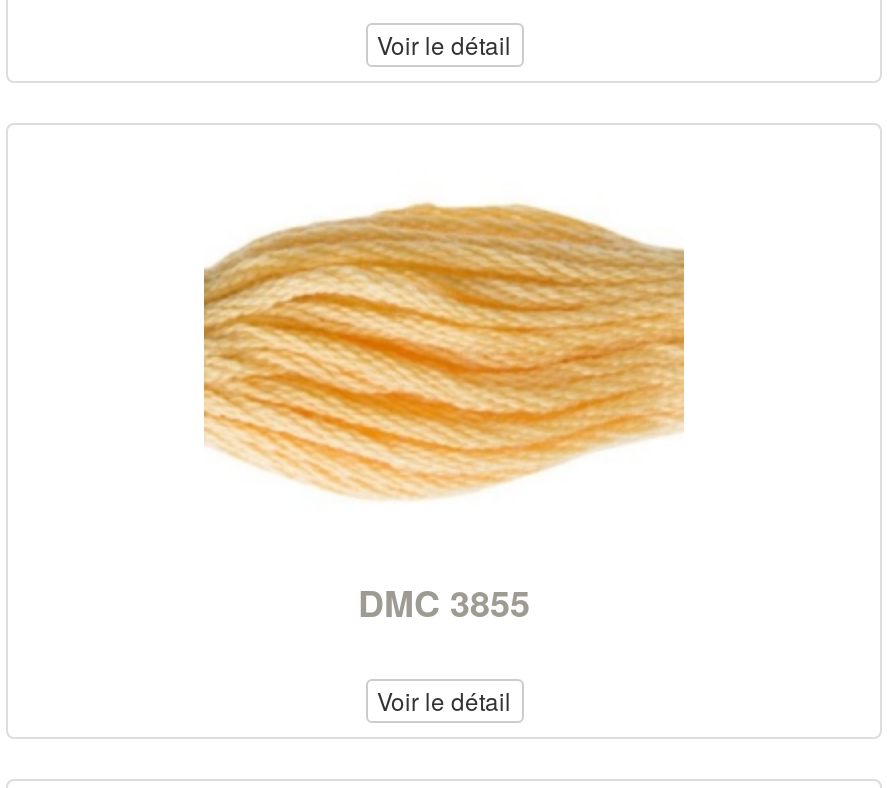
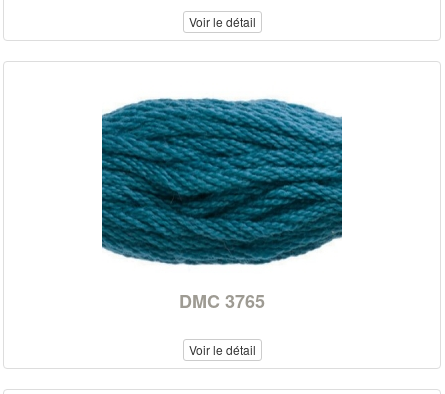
[202,197,686,629] [image] | DMC 3855 -> [101,97,343,314] [image] | DMC 3765

